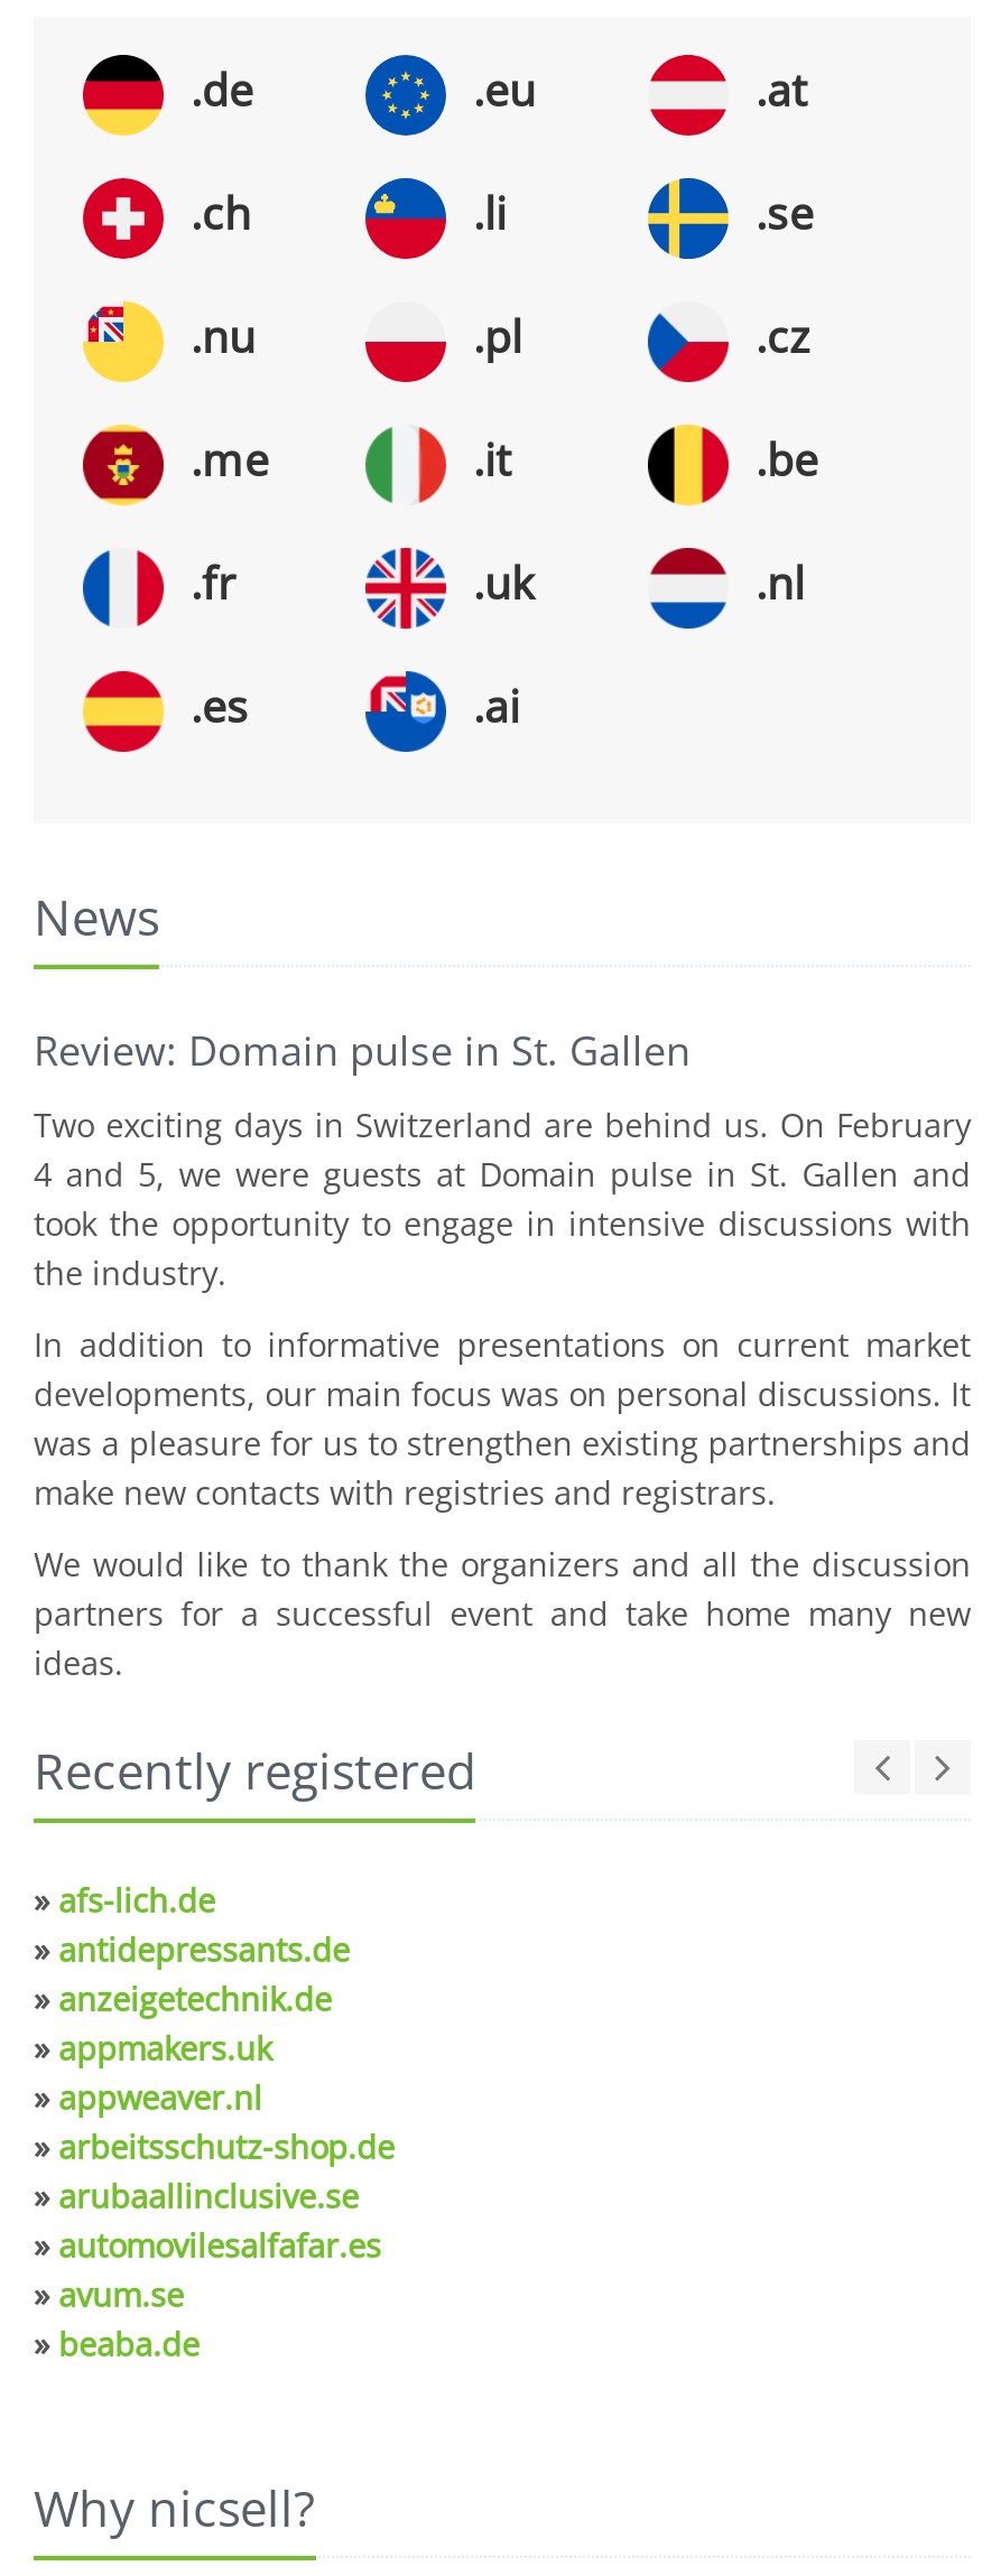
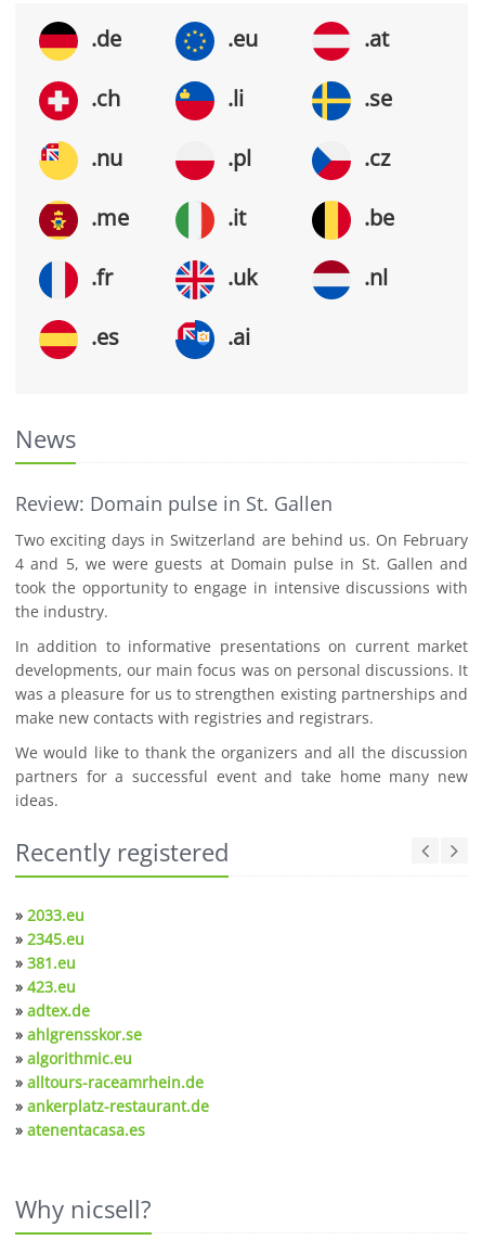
[34,1880,395,2366] » afs-lich.de | » antidepressants.de | » anzeigetechnik.de | » appmakers.uk | » appweaver.nl | » arbeitsschutz-shop.de | » arubaallinclusive.se | » automovilesalfafar.es | » avum.se | » beaba.de -> [15,905,209,1140] » 2033.eu | » 2345.eu | » 381.eu | » 423.eu | » adtex.de | » ahlgrensskor.se | » algorithmic.eu | » alltours-raceamrhein.de | » ankerplatz-restaurant.de | » atenentacasa.es

